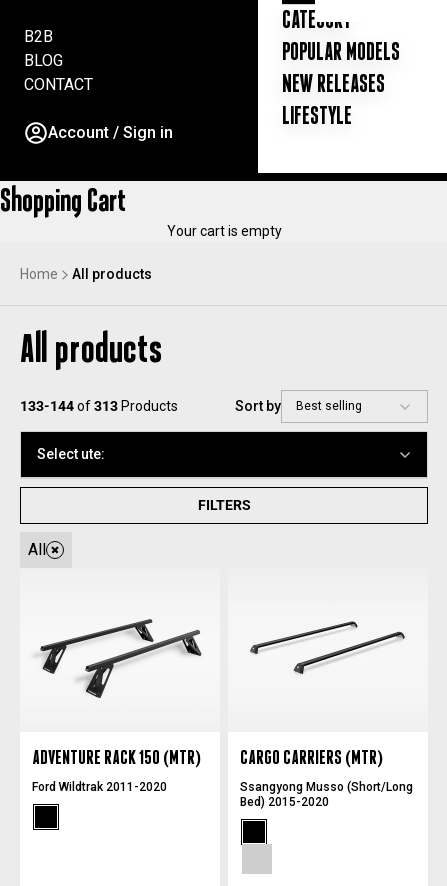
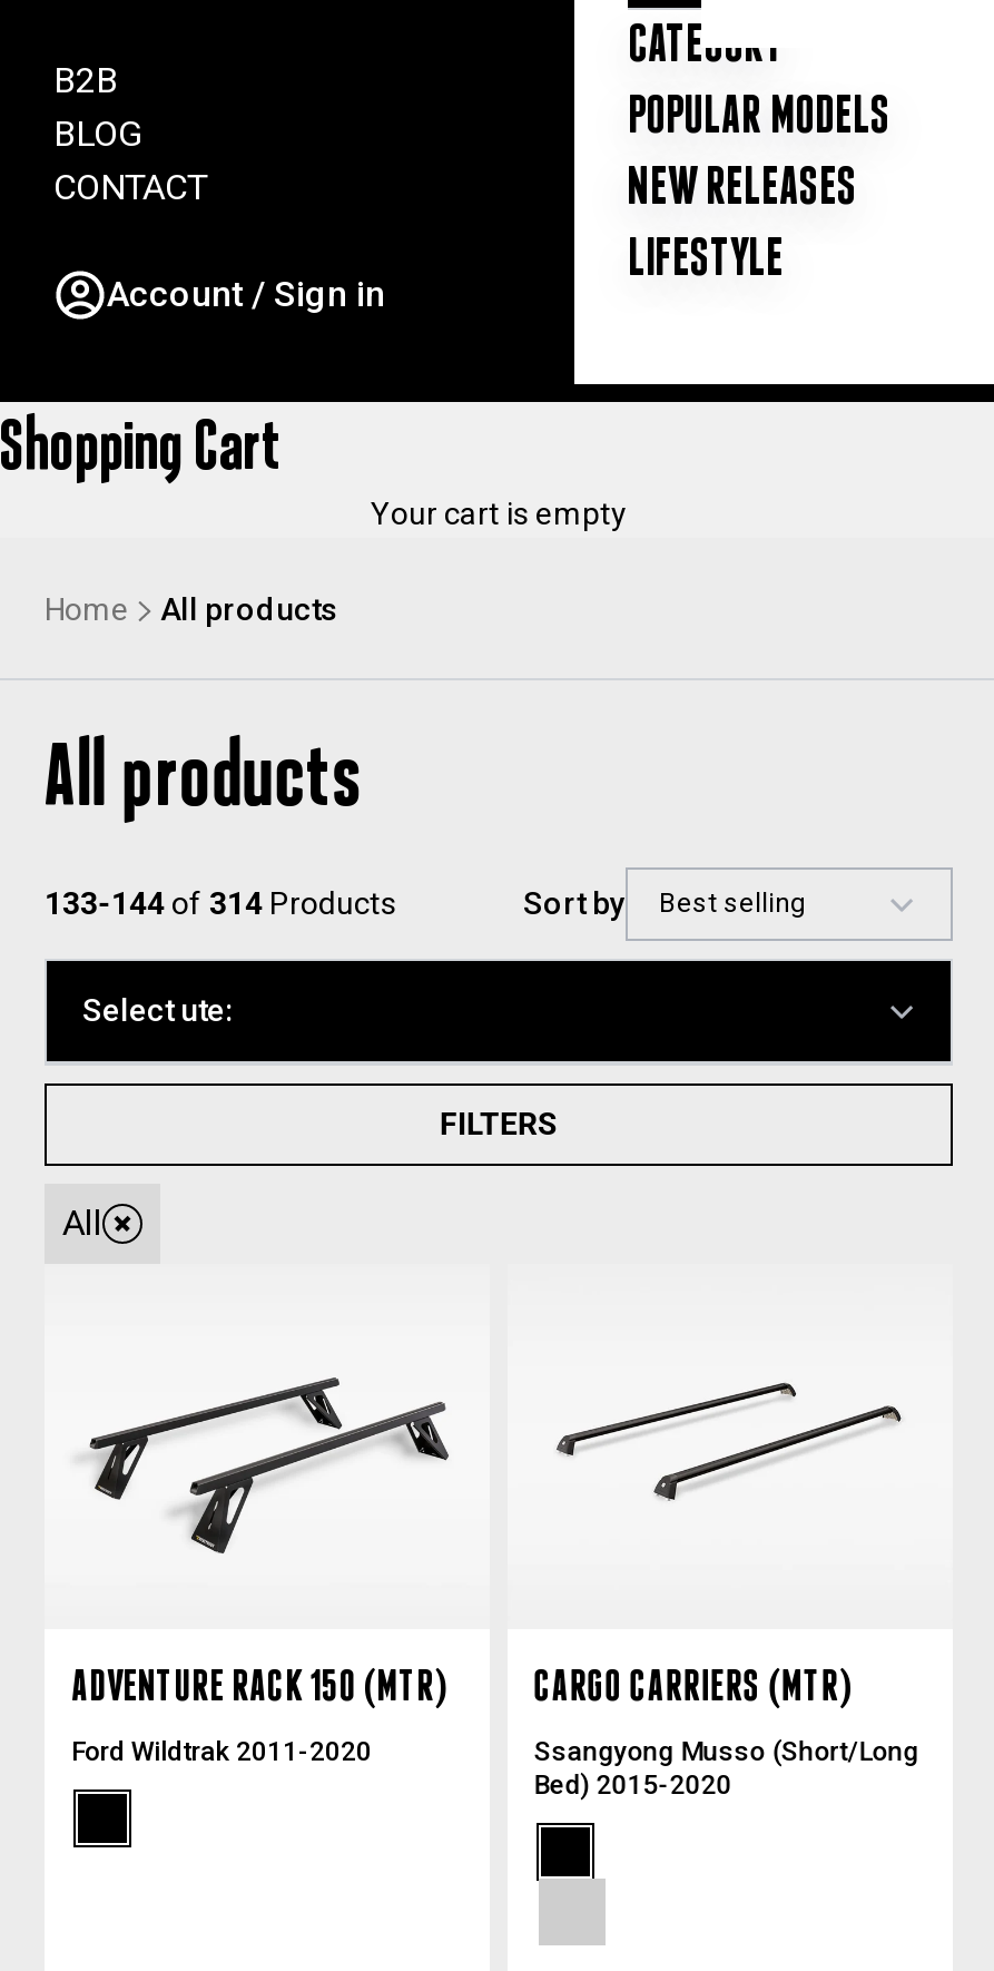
[20,398,178,414] 133-144 of 313 Products -> [45,885,396,921] 133-144 of 314 Products

